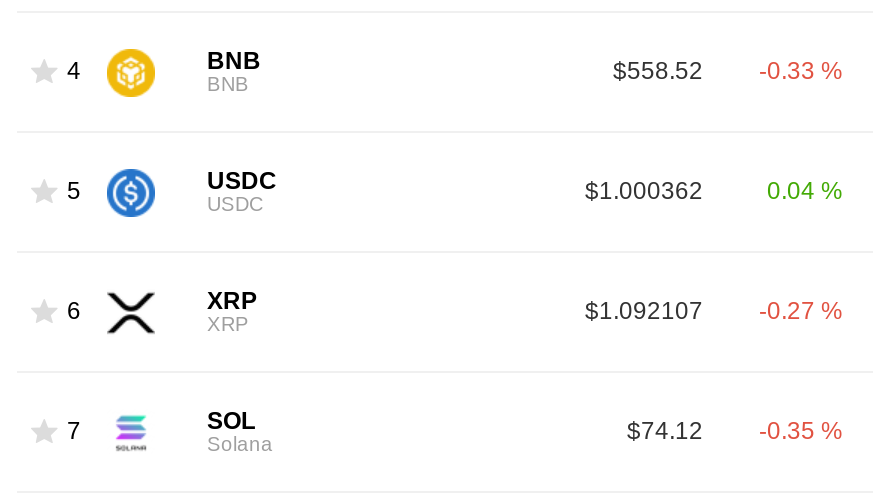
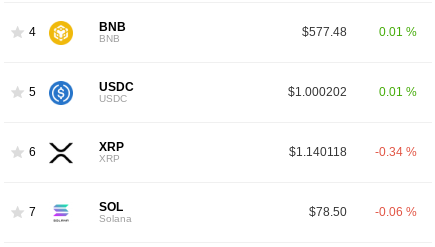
[613,58,703,86] $558.52 -> [302,25,347,39] $577.48
[759,58,843,86] -0.33 % -> [379,25,417,39] 0.01 %
[585,178,703,206] $1.000362 -> [288,85,347,99] $1.000202
[767,178,843,206] 0.04 % -> [379,85,417,99] 0.01 %
[585,298,703,326] $1.092107 -> [289,145,347,159] $1.140118
[759,298,843,326] -0.27 % -> [375,145,417,159] -0.34 %
[627,418,703,446] $74.12 -> [309,205,347,219] $78.50
[759,418,843,446] -0.35 % -> [375,205,417,219] -0.06 %

